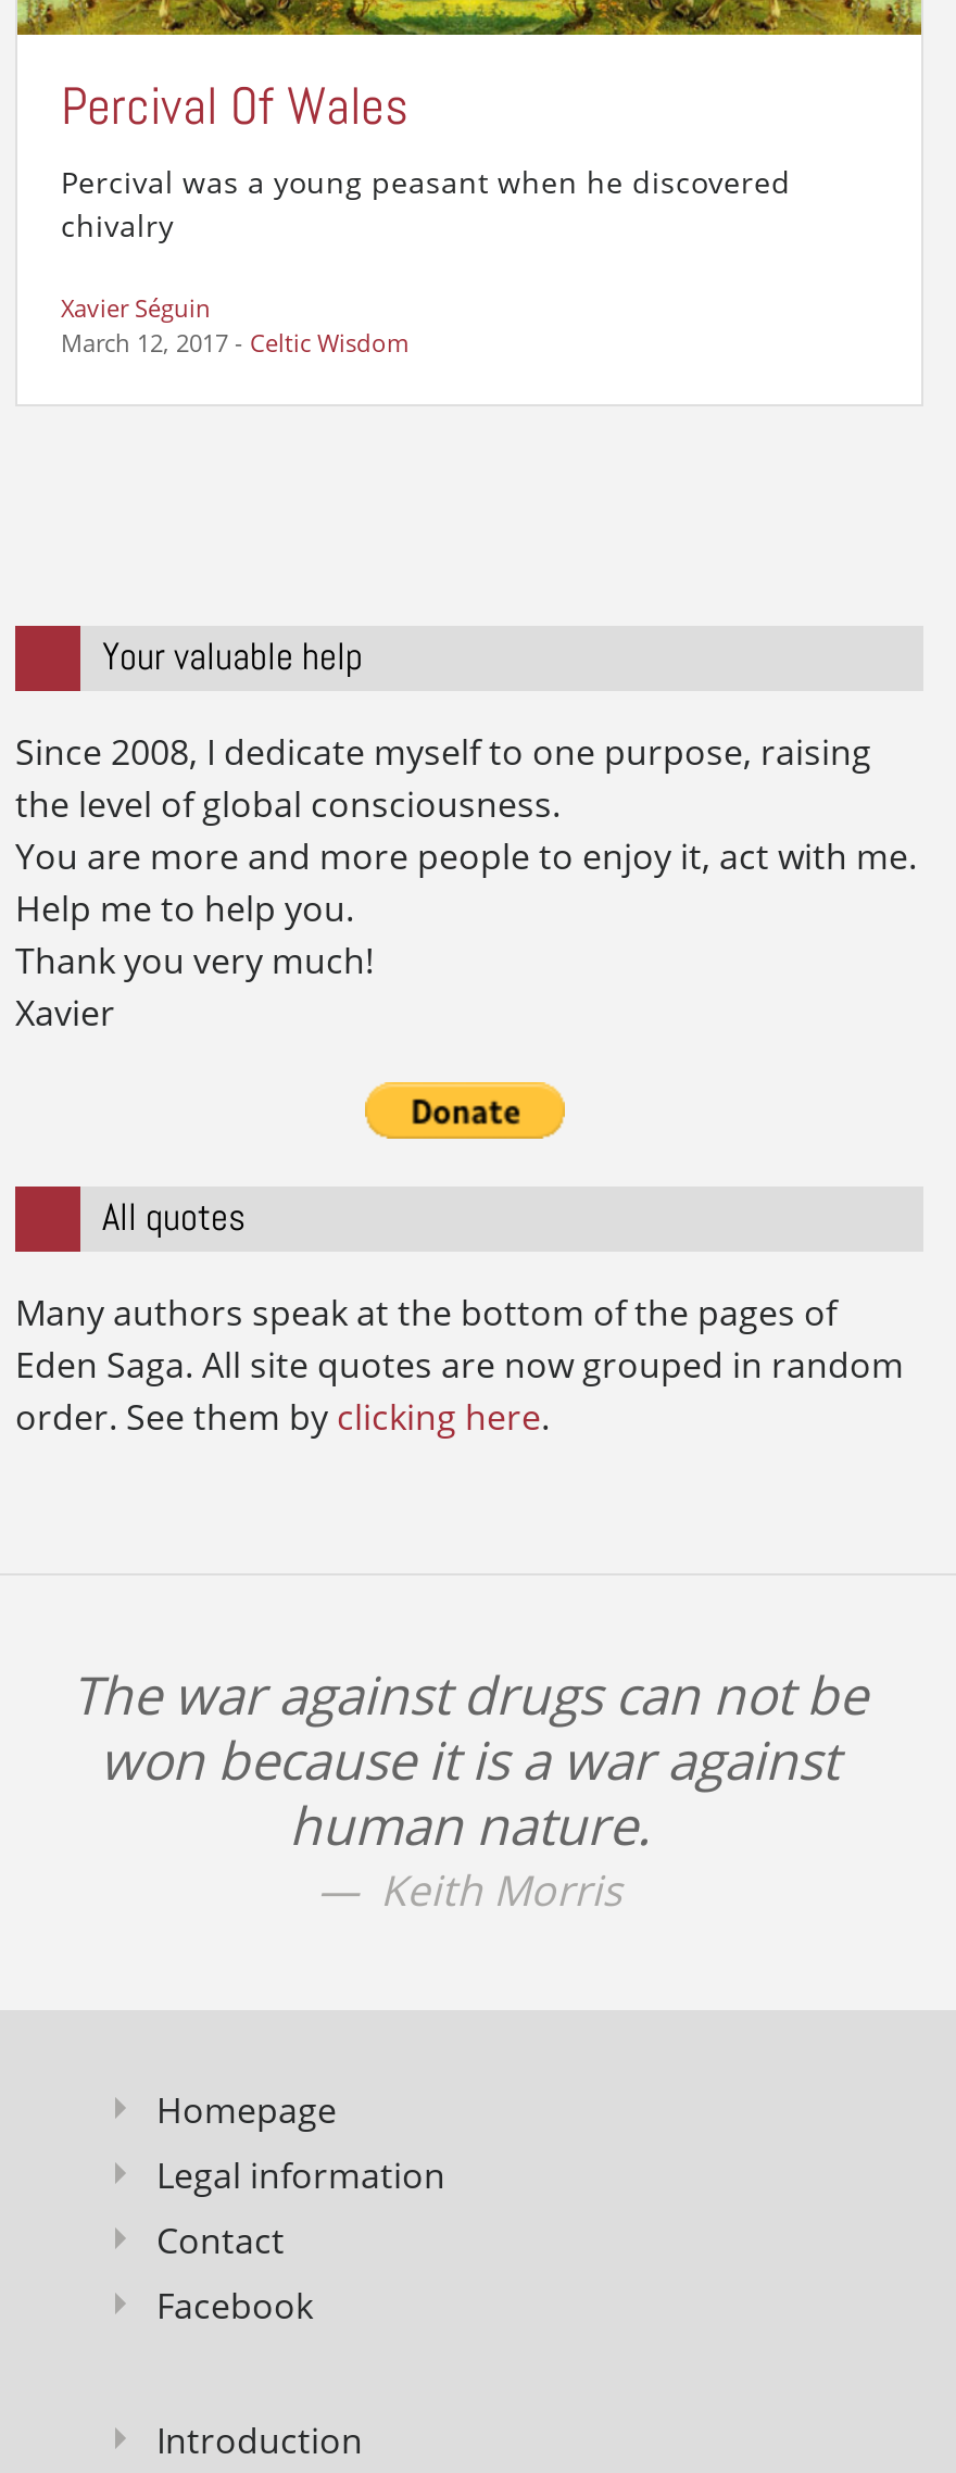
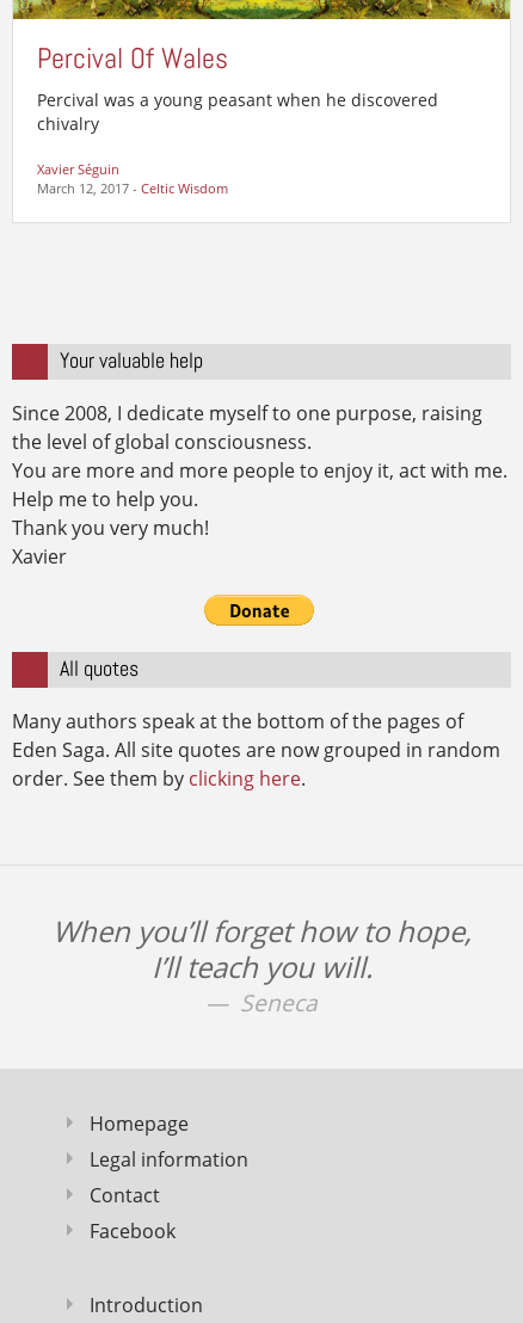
[72,1657,867,1918] The war against drugs can not be | won because it is a war against | human nature. | Keith Morris -> [52,911,471,1018] When you’ll forget how to hope, | I’ll teach you will. | Seneca

